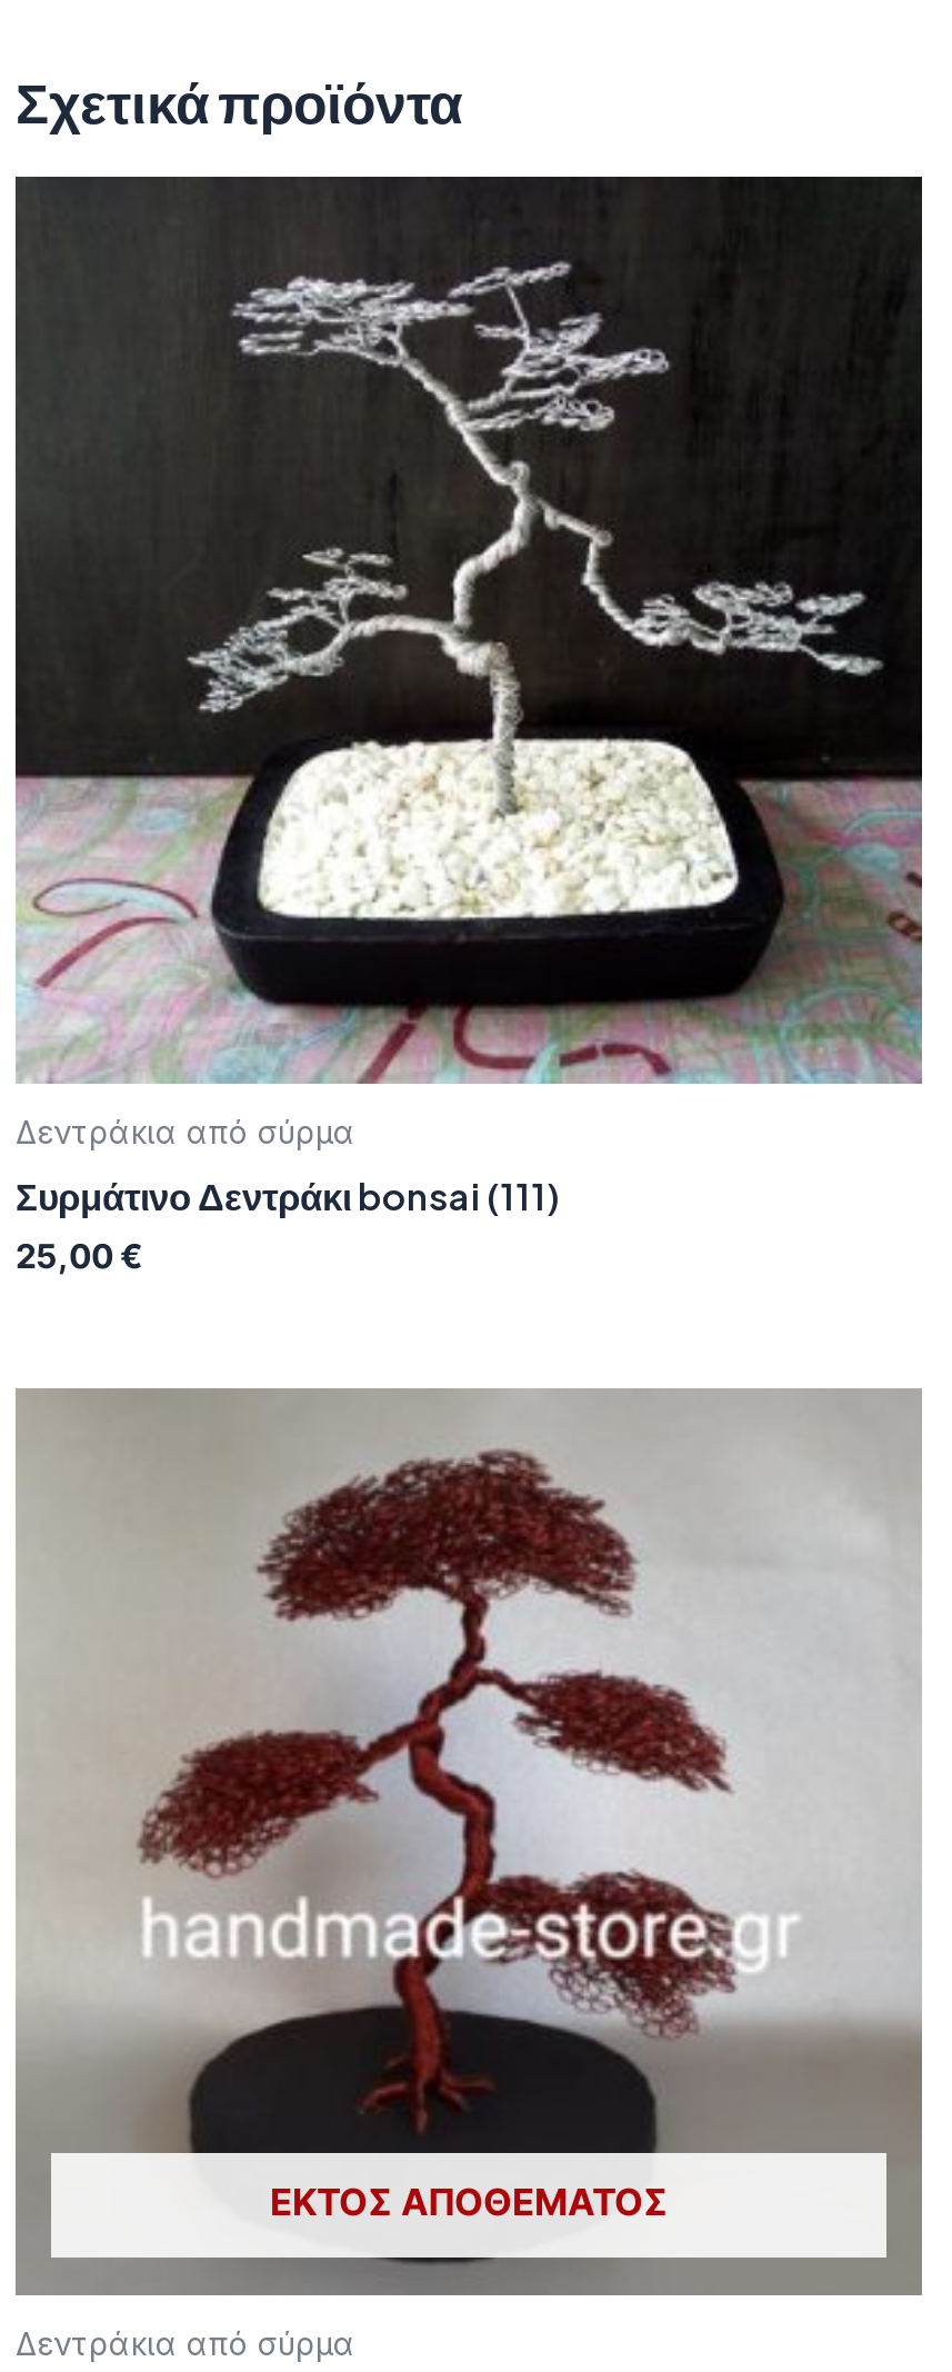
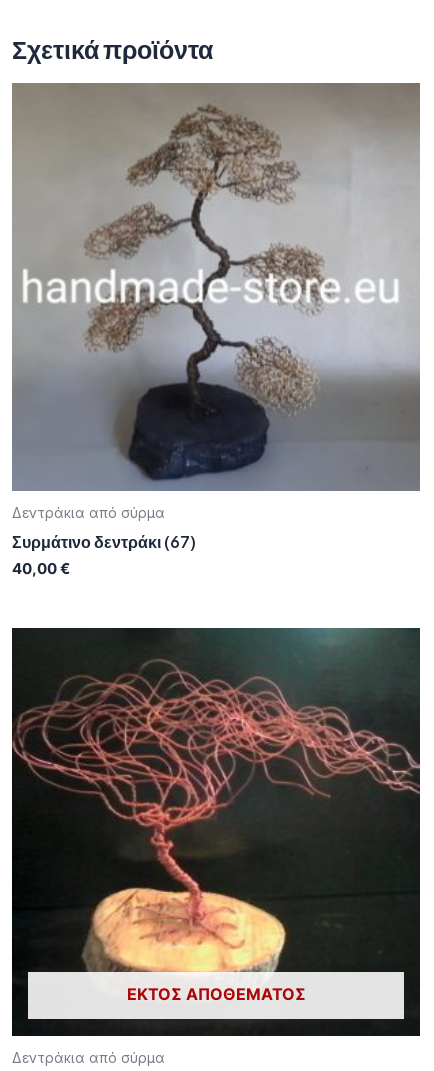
[16,175,922,1277] [image] | Συρμάτινο Δεντράκι bonsai (111) | 25,00 € -> [12,82,421,578] [image] | Συρμάτινο δεντράκι (67) | 40,00 €
[16,1391,920,2293] [image] -> [11,628,421,1036] [image]

